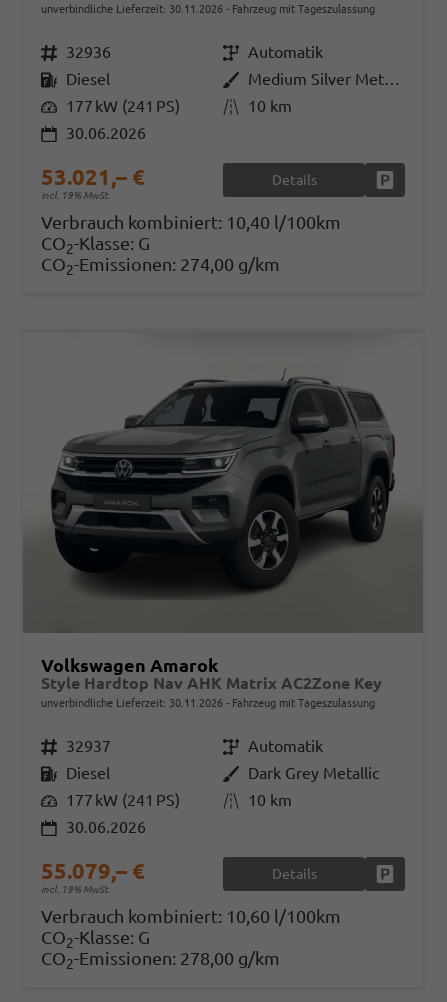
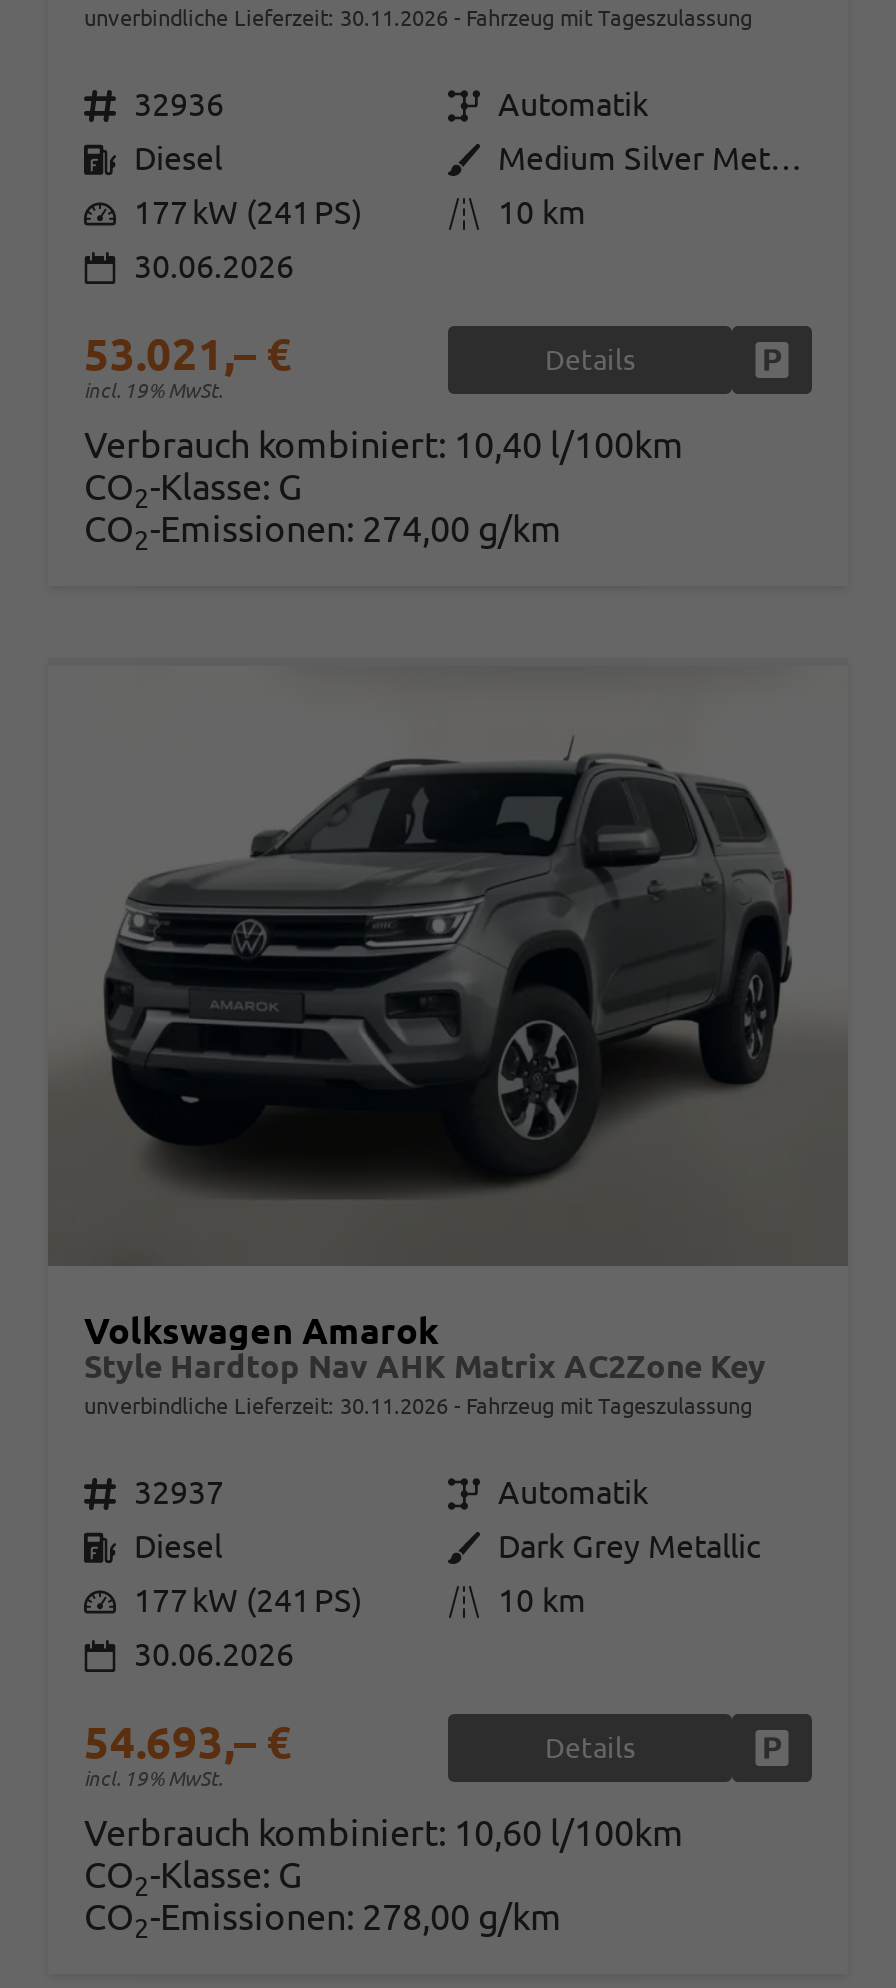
[41,858,145,883] 55.079,– € -> [84,1717,292,1767] 54.693,– €

